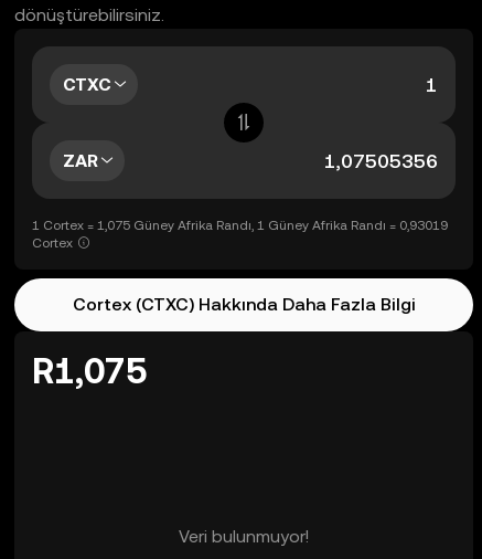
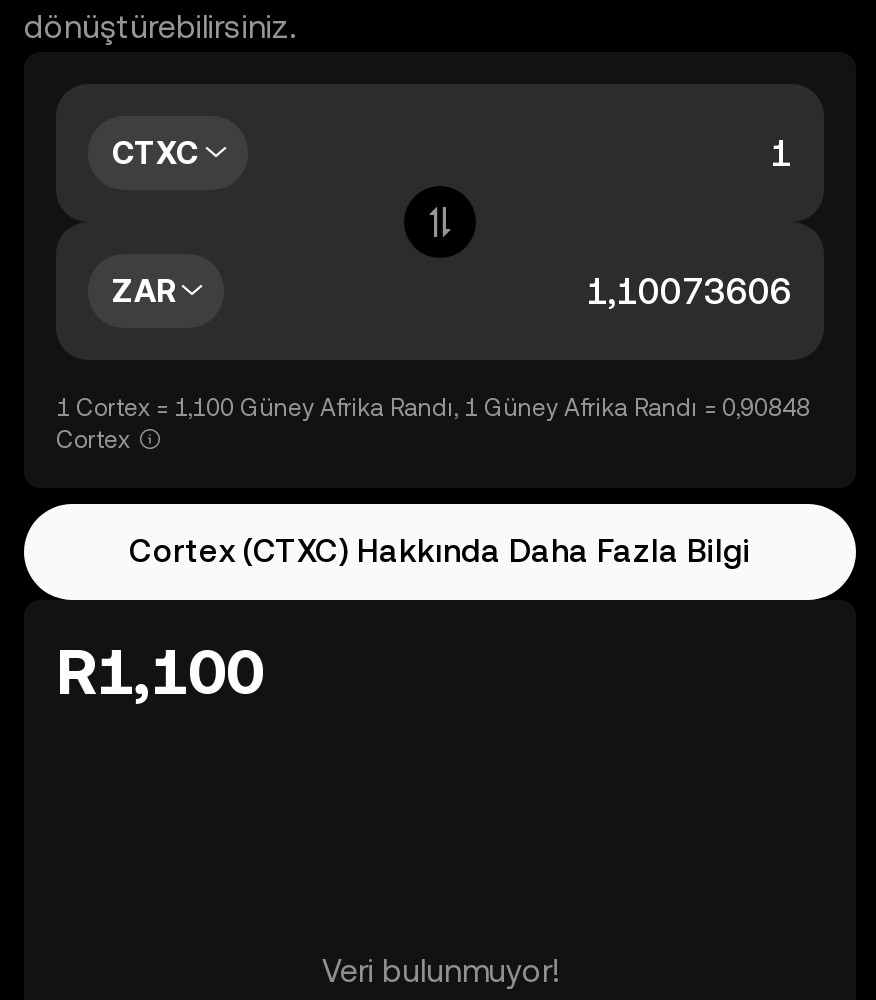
[32,218,448,233] 1 Cortex = 1,075 Güney Afrika Randı, 1 Güney Afrika Randı = 0,93019 -> [56,394,810,422] 1 Cortex = 1,100 Güney Afrika Randı, 1 Güney Afrika Randı = 0,90848
[32,350,147,391] R1,075 -> [56,634,264,708] R1,100

